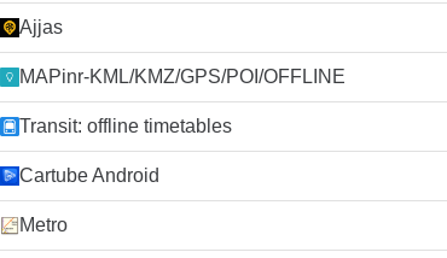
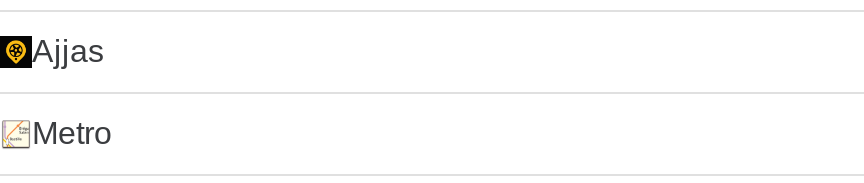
[19,66,346,186] MAPinr-KML/KMZ/GPS/POI/OFFLINE | Transit: offline timetables | Cartube Android -> none

